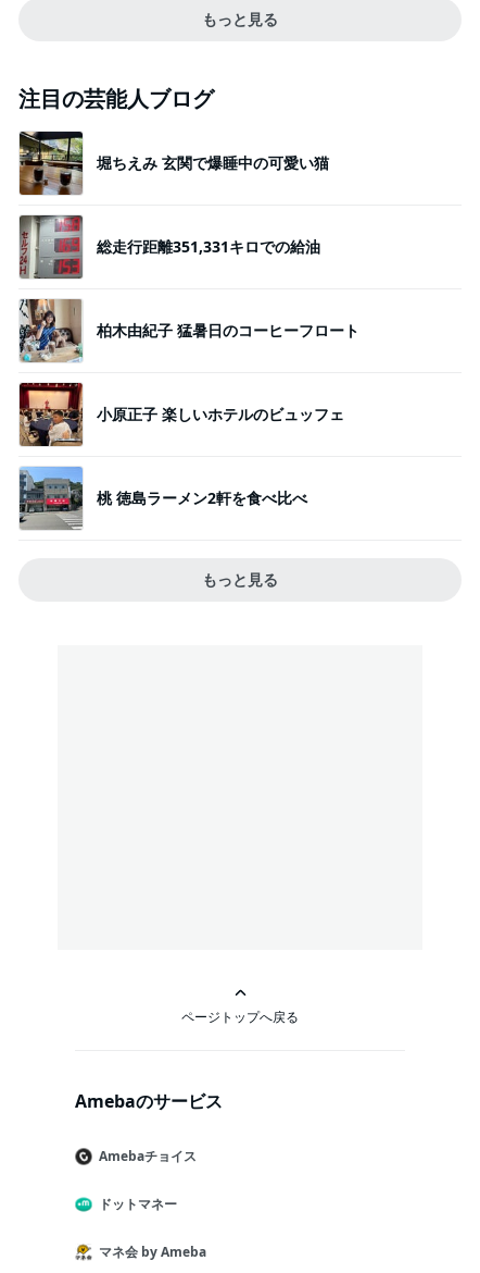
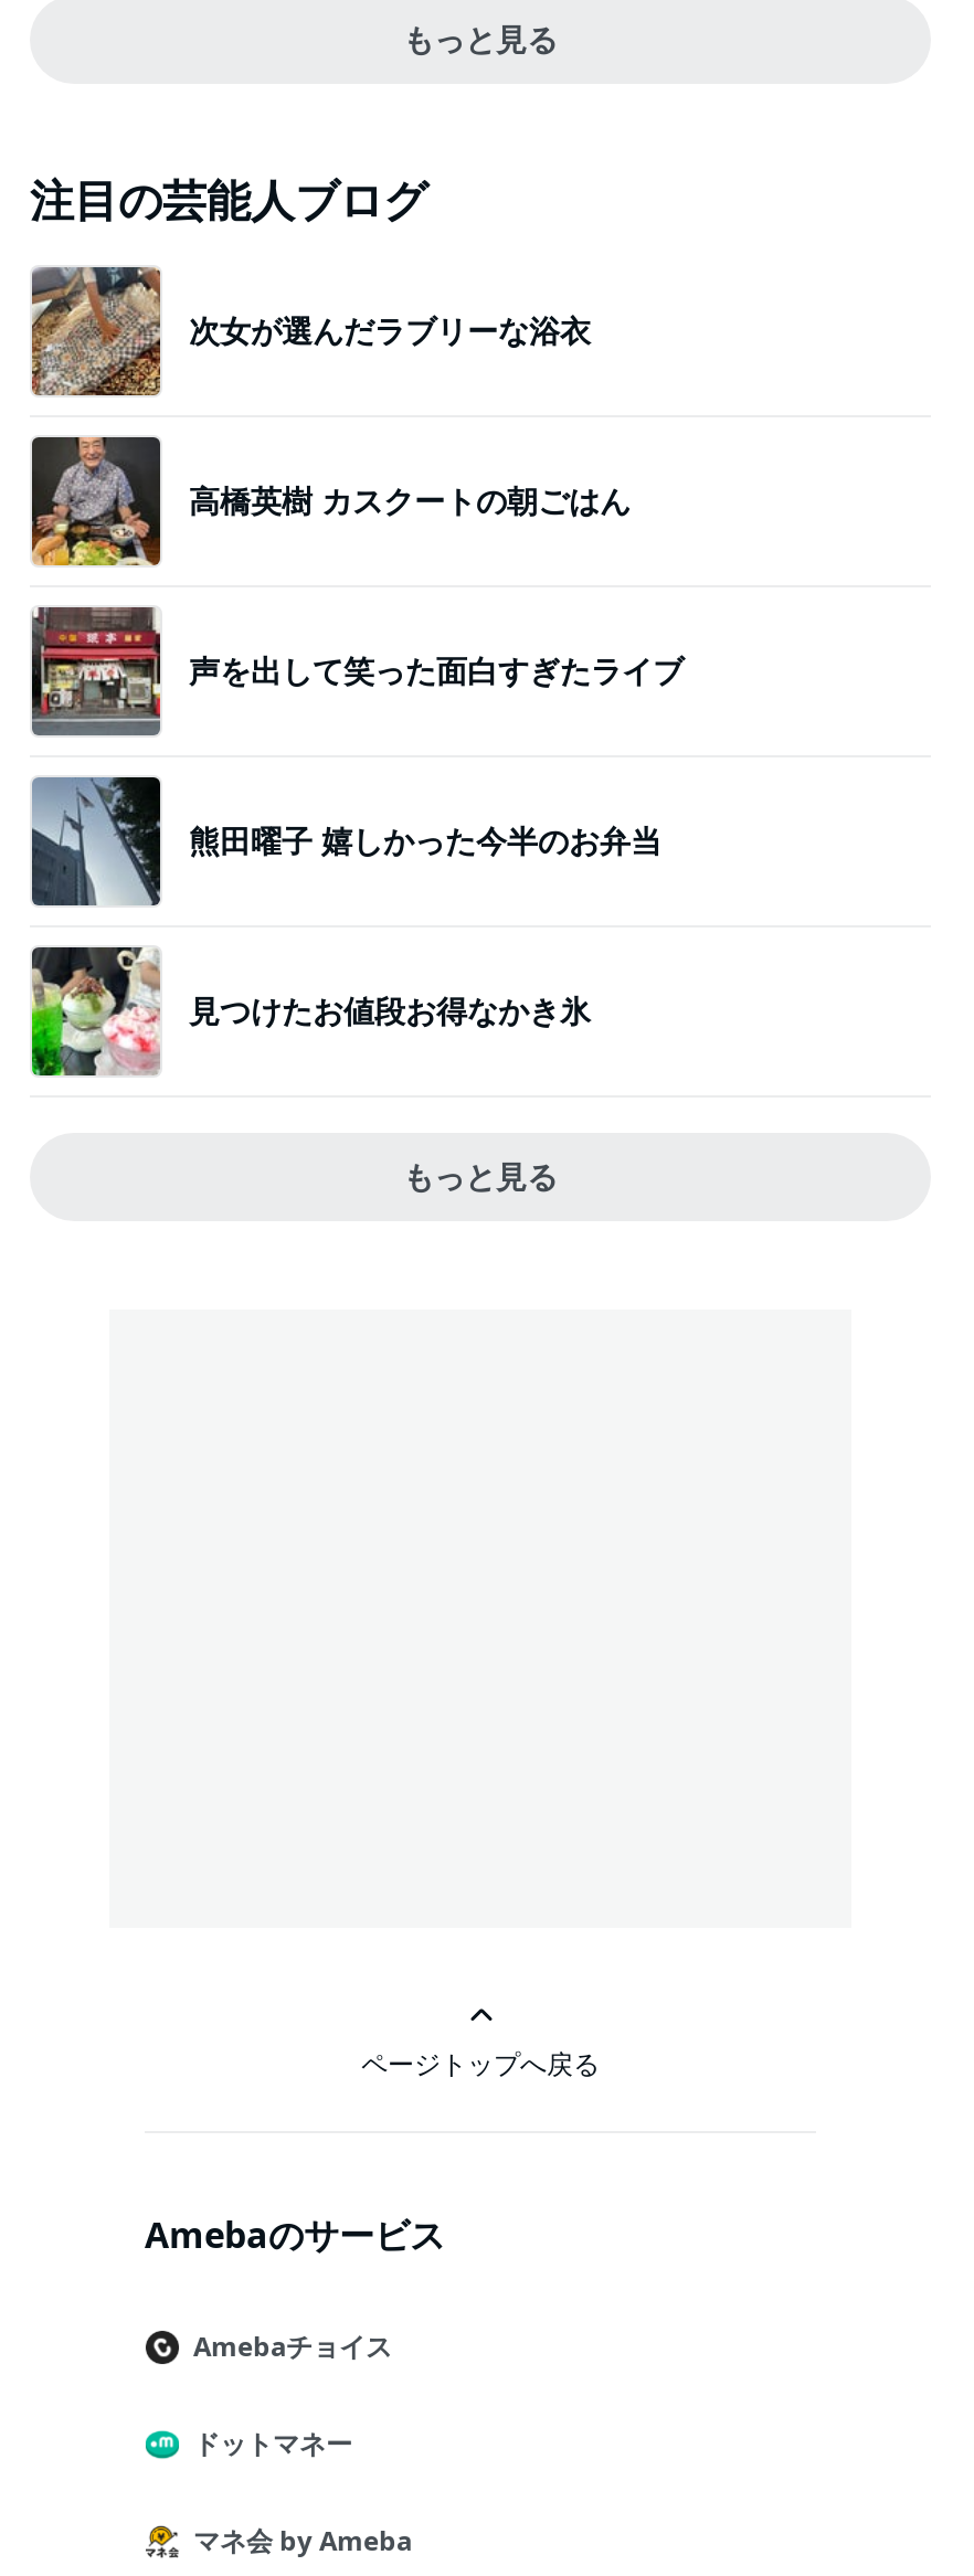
[18,131,329,196] [image] | 堀ちえみ 玄関で爆睡中の可愛い猫 -> [30,265,591,397] [image] | 次女が選んだラブリーな浴衣
[18,214,320,280] [image] | 総走行距離351,331キロでの給油 -> [30,435,631,568] [image] | 高橋英樹 カスクートの朝ごはん
[18,298,359,363] [image] | 柏木由紀子 猛暑日のコーヒーフロート -> [30,605,684,738] [image] | 声を出して笑った面白すぎたライブ
[18,382,344,447] [image] | 小原正子 楽しいホテルのビュッフェ -> [30,775,661,908] [image] | 熊田曜子 嬉しかった今半のお弁当
[18,466,307,530] [image] | 桃 徳島ラーメン2軒を食べ比べ -> [30,945,591,1078] [image] | 見つけたお値段お得なかき氷

